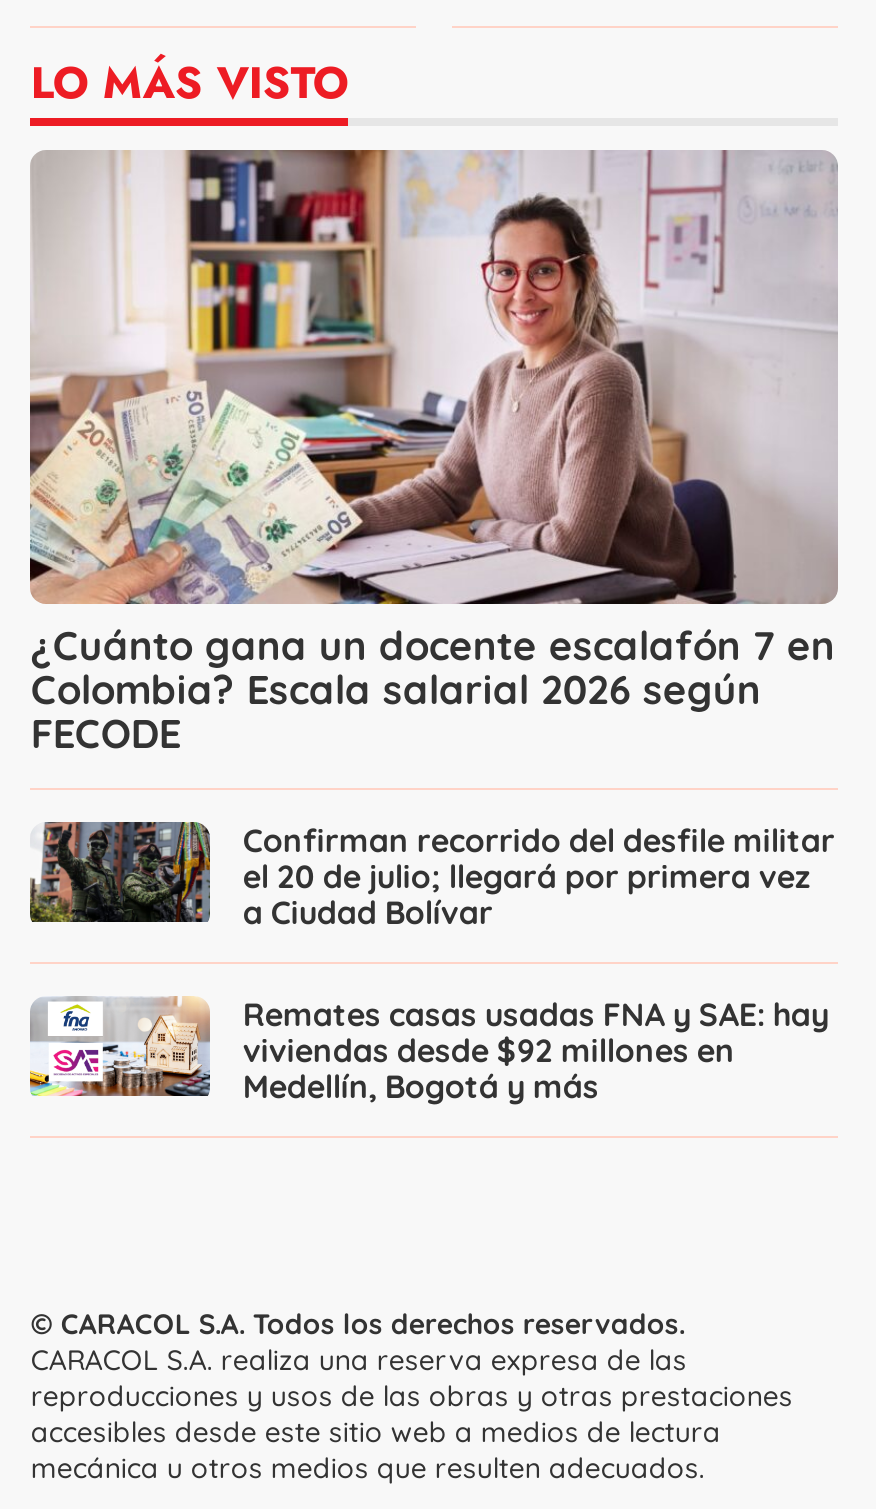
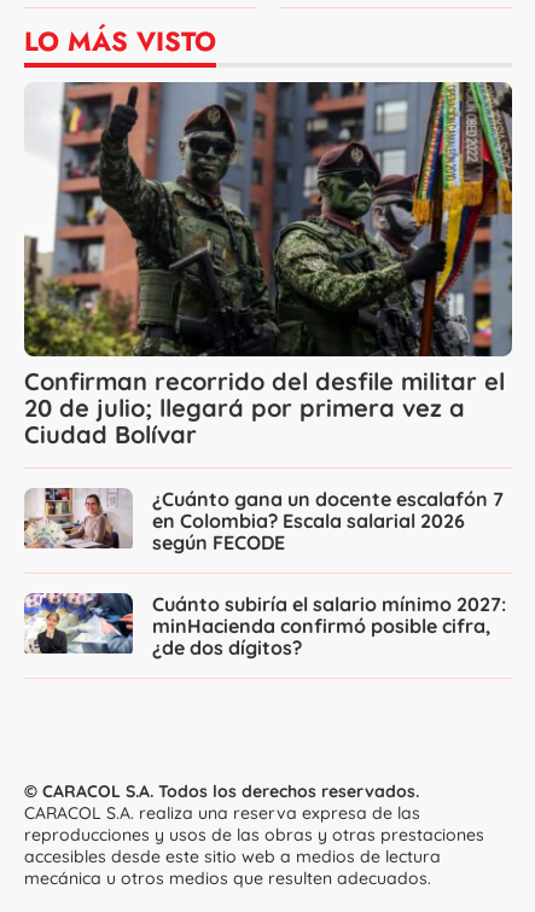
[28,148,838,757] [image] | ¿Cuánto gana un docente escalafón 7 en | Colombia? Escala salarial 2026 según | FECODE -> [24,81,513,449] [image] | Confirman recorrido del desfile militar el | 20 de julio; llegará por primera vez a | Ciudad Bolívar
[30,819,835,931] [image] | Confirman recorrido del desfile militar | el 20 de julio; llegará por primera vez | a Ciudad Bolívar -> [24,487,504,554] [image] | ¿Cuánto gana un docente escalafón 7 | en Colombia? Escala salarial 2026 | según FECODE
[28,993,829,1105] [image] | Remates casas usadas FNA y SAE: hay | viviendas desde $92 millones en | Medellín, Bogotá y más -> [24,592,506,659] [image] | Cuánto subiría el salario mínimo 2027: | minHacienda confirmó posible cifra, | ¿de dos dígitos?

